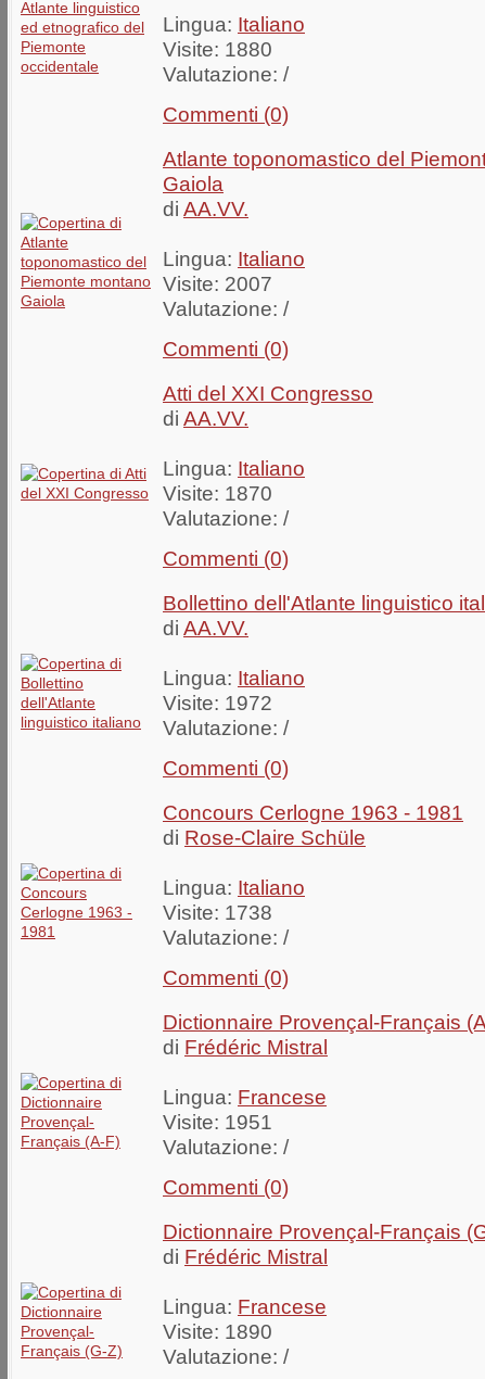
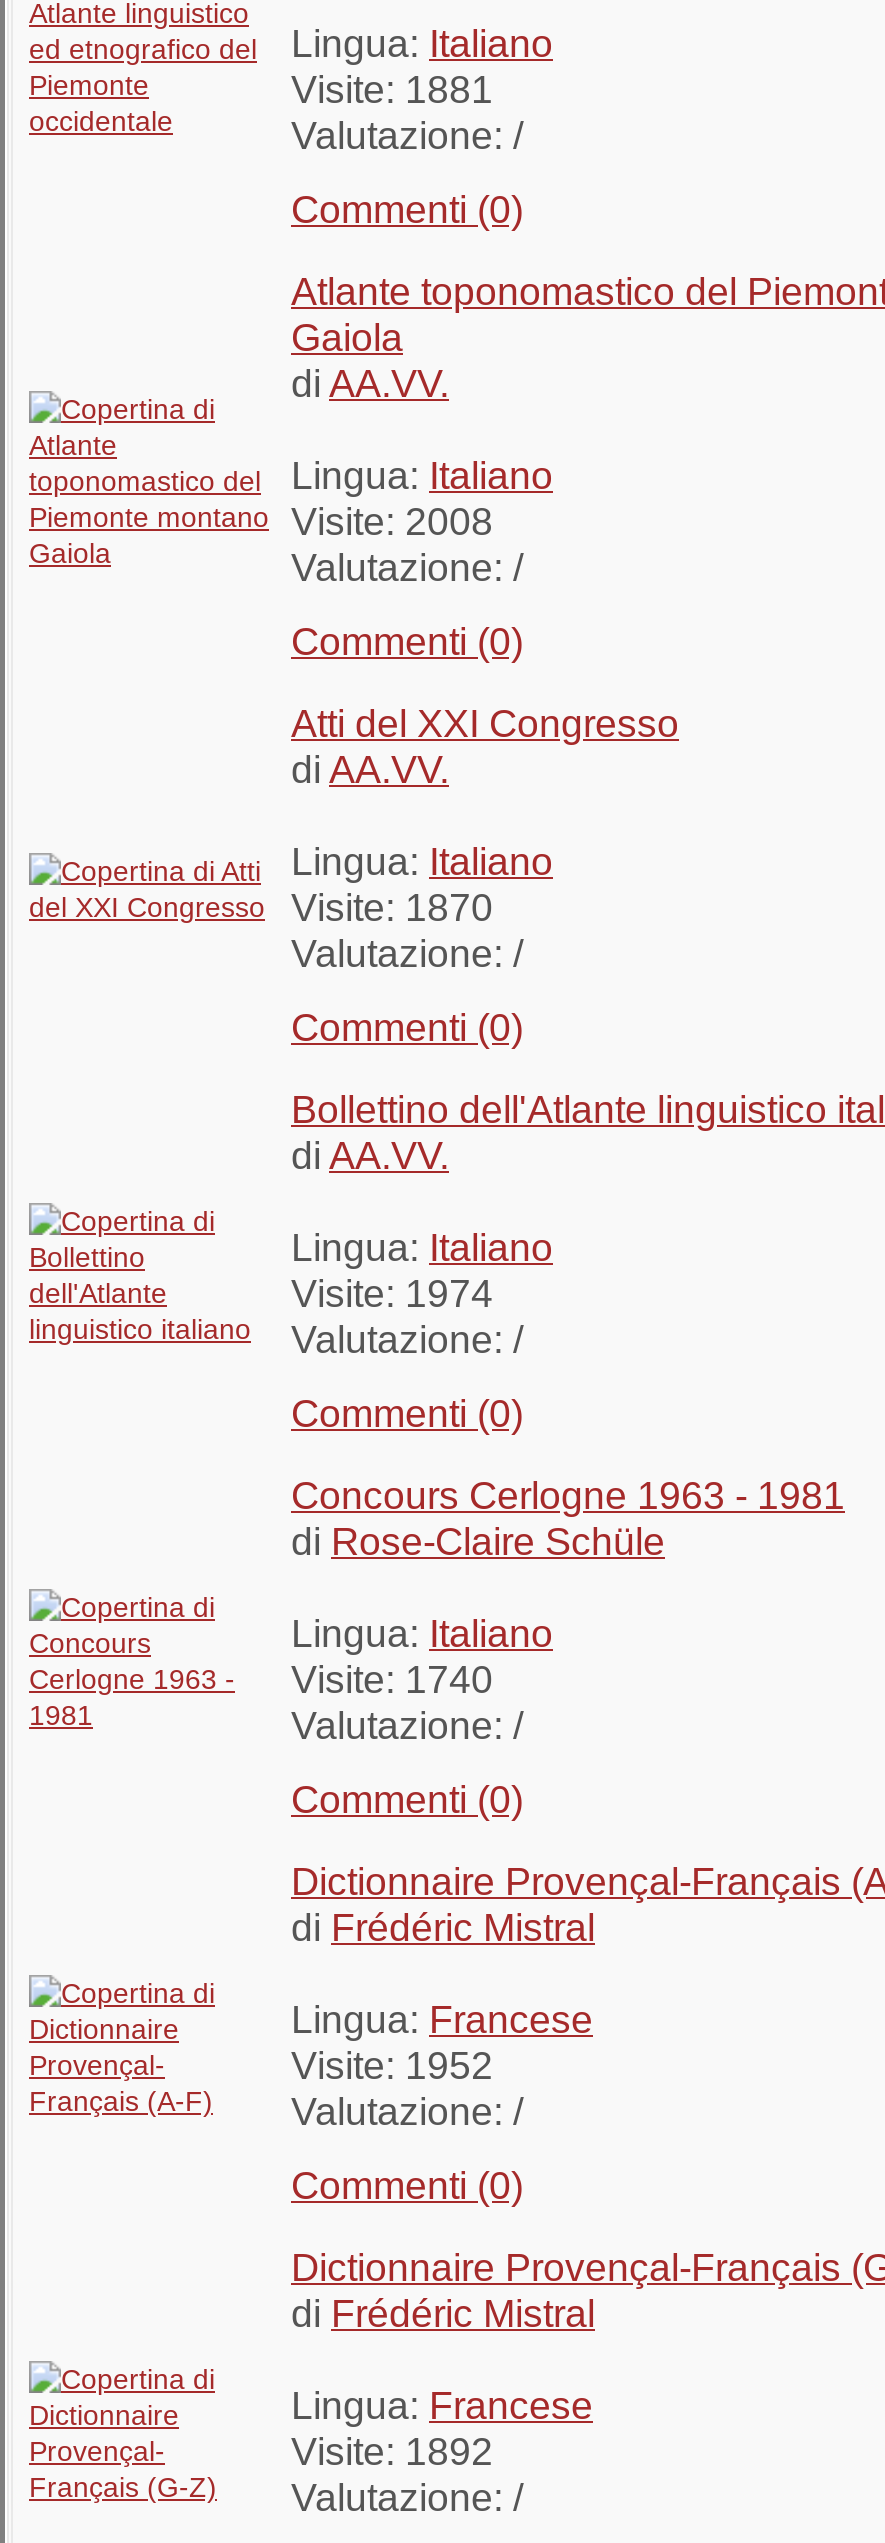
[163,38,272,61] Visite: 1880 -> [291,69,493,111] Visite: 1881
[163,273,272,295] Visite: 2007 -> [291,501,493,543] Visite: 2008
[163,692,272,715] Visite: 1972 -> [291,1273,493,1315] Visite: 1974
[163,901,272,924] Visite: 1738 -> [291,1659,493,1701] Visite: 1740
[163,1111,272,1134] Visite: 1951 -> [291,2045,493,2087] Visite: 1952
[163,1320,272,1343] Visite: 1890 -> [291,2431,493,2473] Visite: 1892

